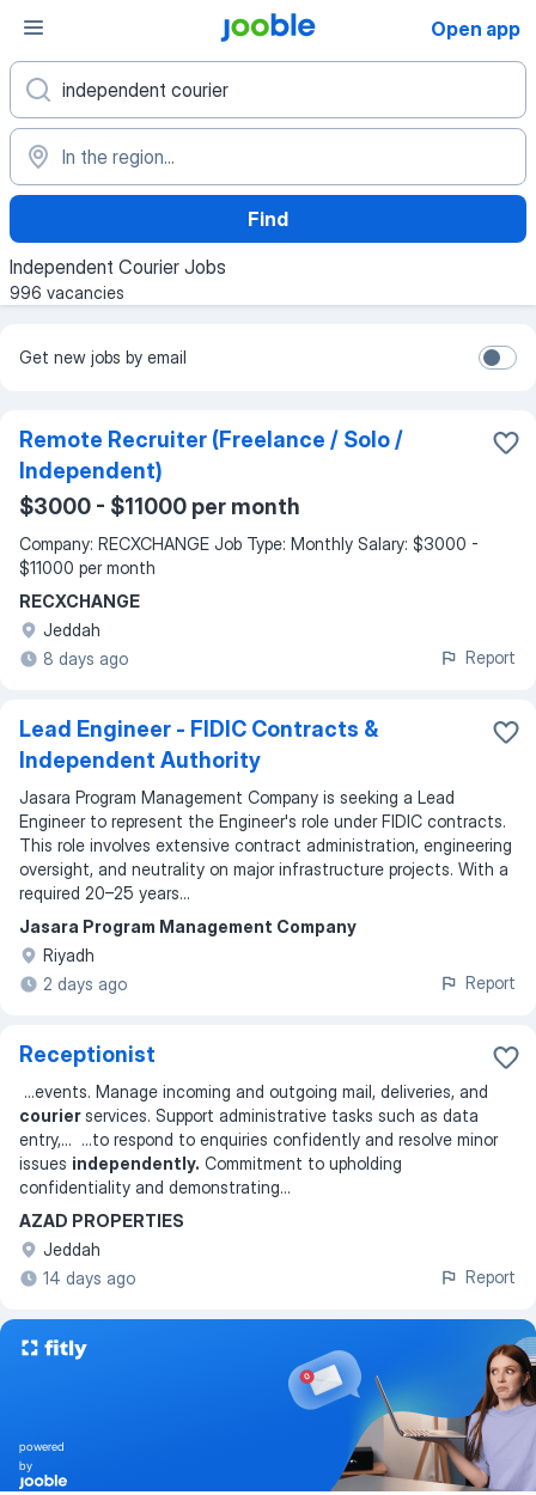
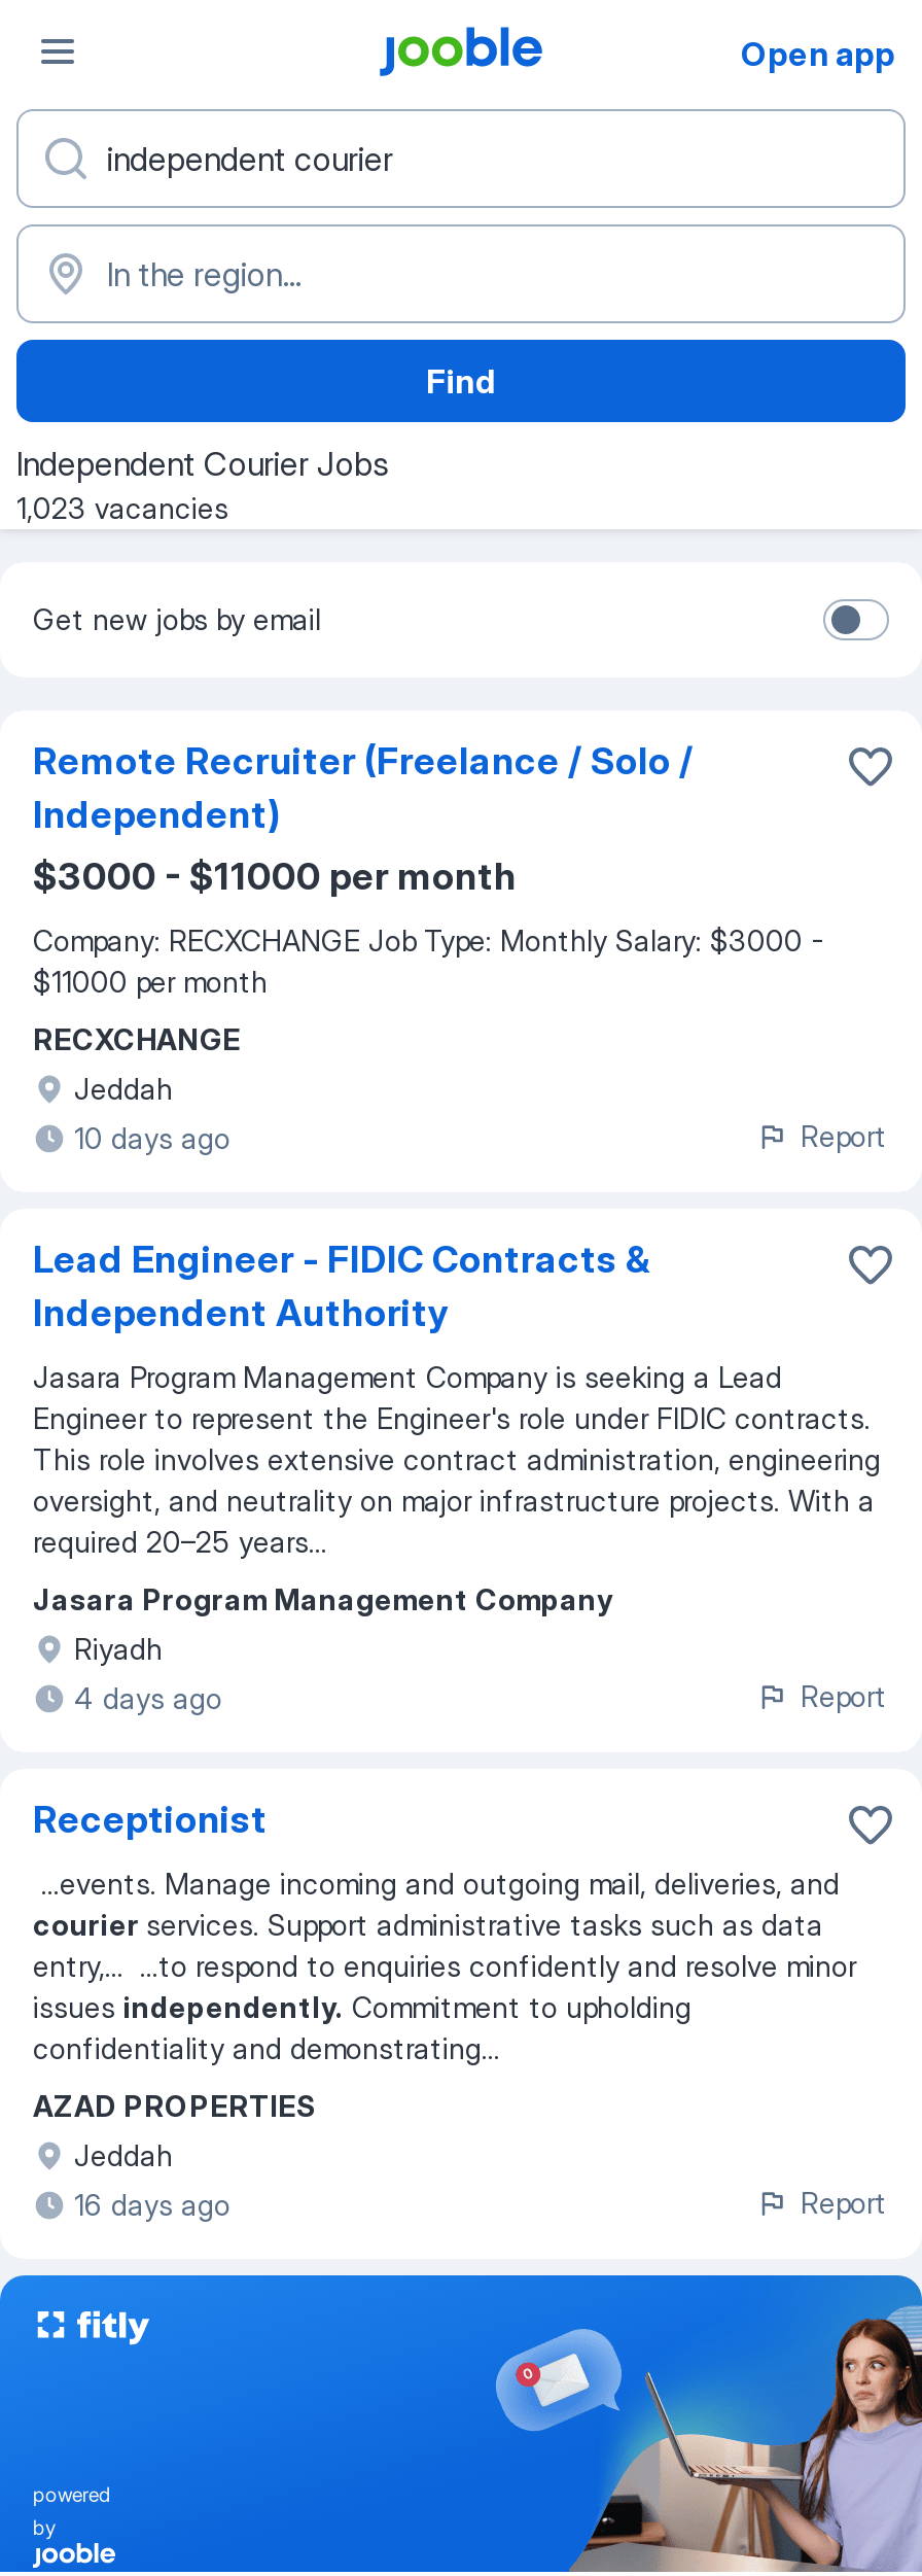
[10,282,124,303] 996 vacancies -> [16,490,228,525] 1,023 vacancies
[43,648,128,669] 8 days ago -> [74,1120,230,1155] 10 days ago
[43,974,127,994] 2 days ago -> [74,1680,222,1715] 4 days ago
[43,1268,135,1288] 14 days ago -> [74,2187,230,2222] 16 days ago

